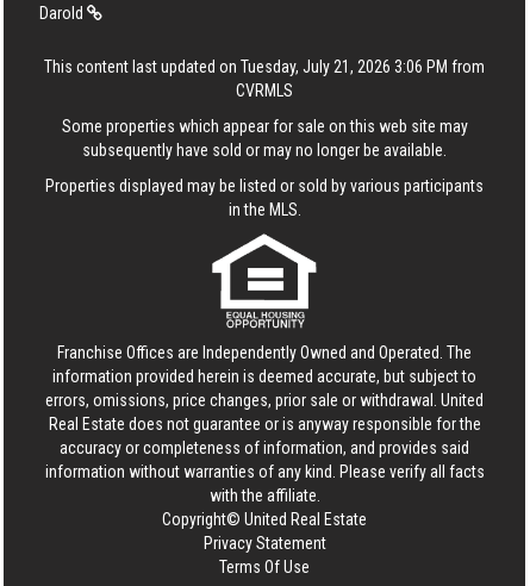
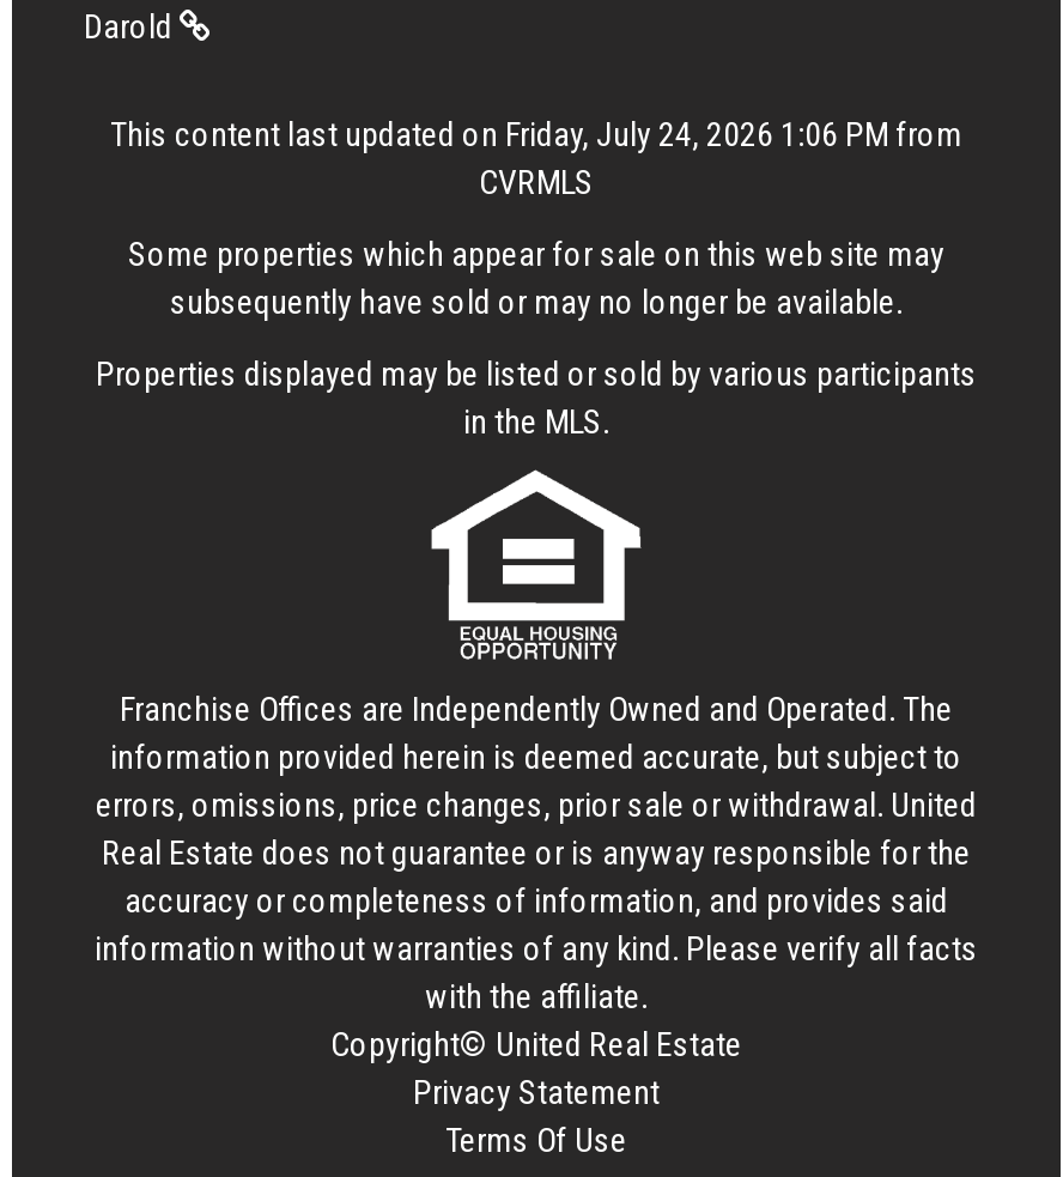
[44,57,485,76] This content last updated on Tuesday, July 21, 2026 3:06 PM from -> [110,115,962,154] This content last updated on Friday, July 24, 2026 1:06 PM from

